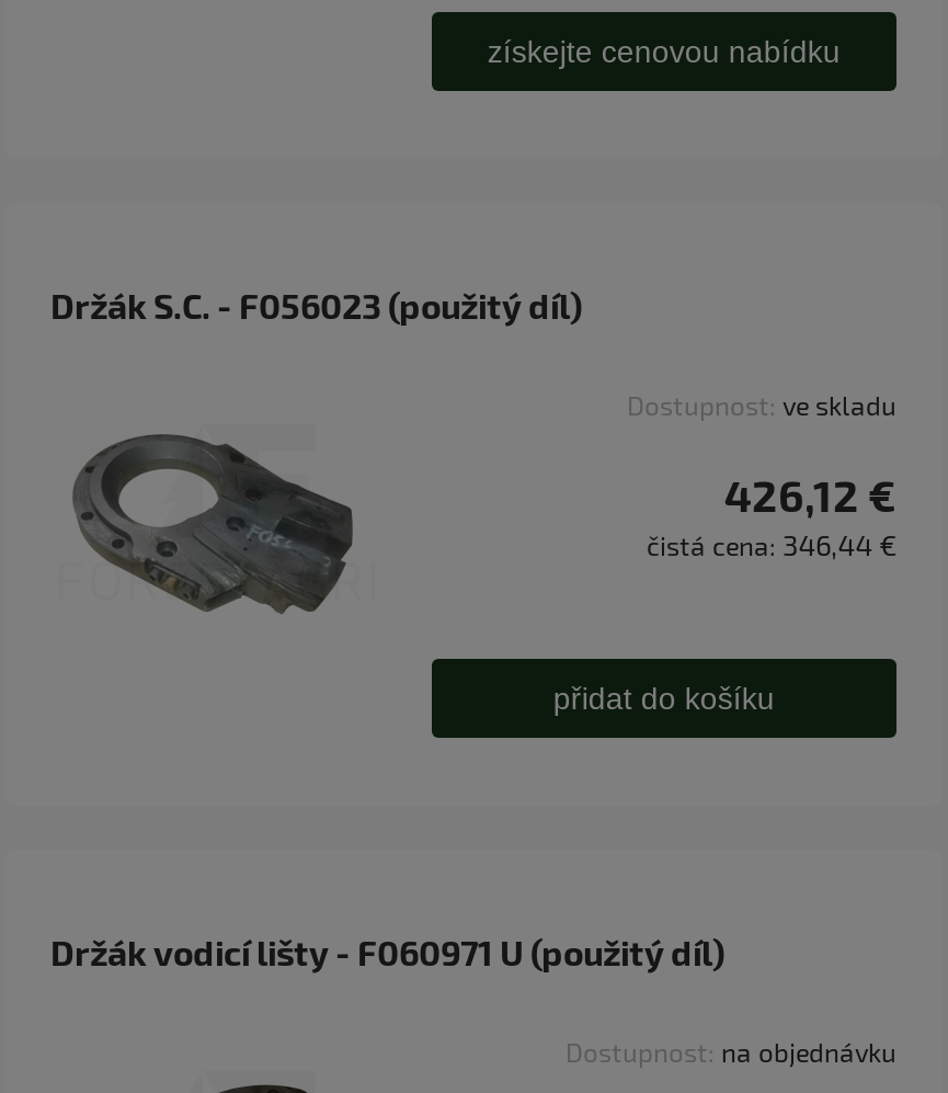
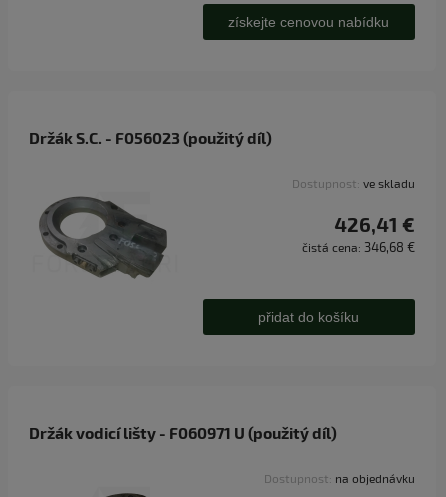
[723,468,896,520] 426,12 € -> [334,212,415,236] 426,41 €
[647,527,896,562] čistá cena: 346,44 € -> [302,239,415,255] čistá cena: 346,68 €

